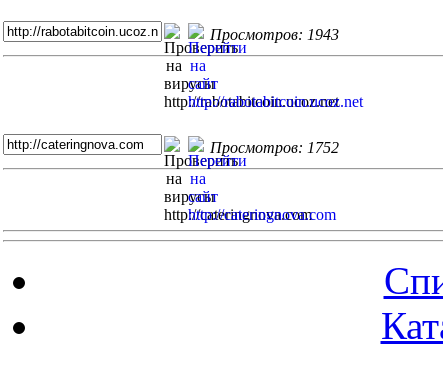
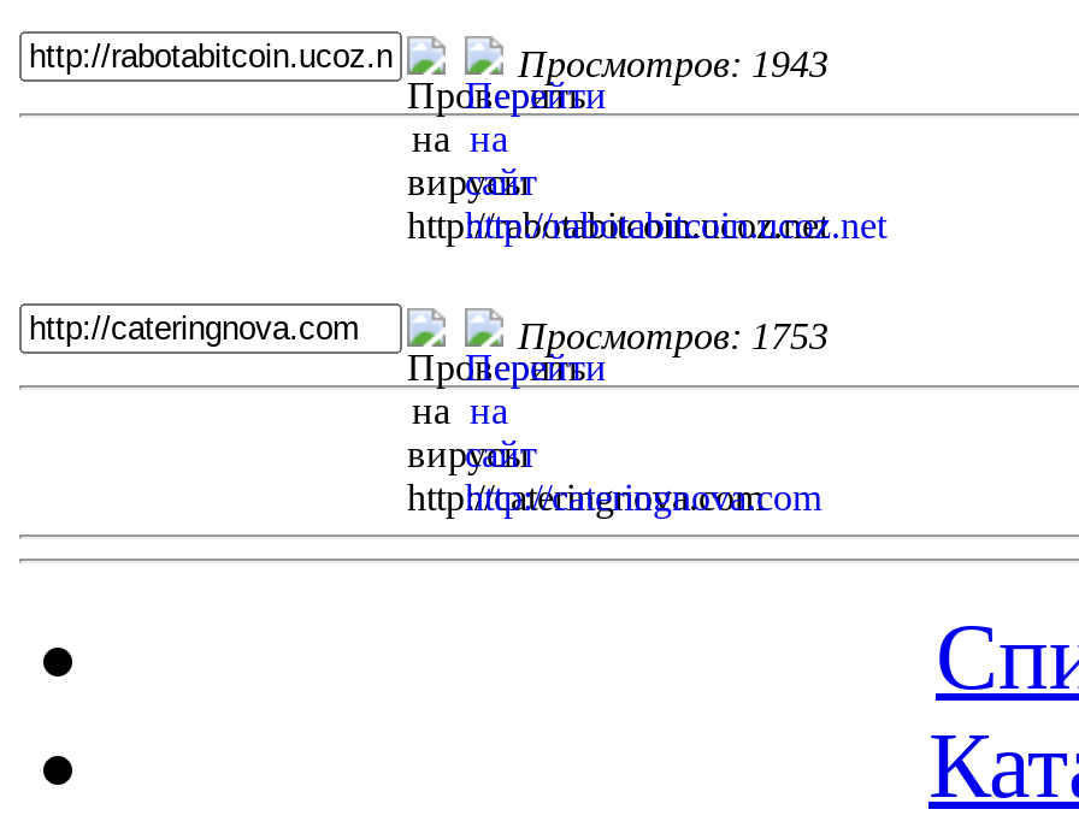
[210,139,339,156] Просмотров: 1752 -> [518,315,829,356] Просмотров: 1753

